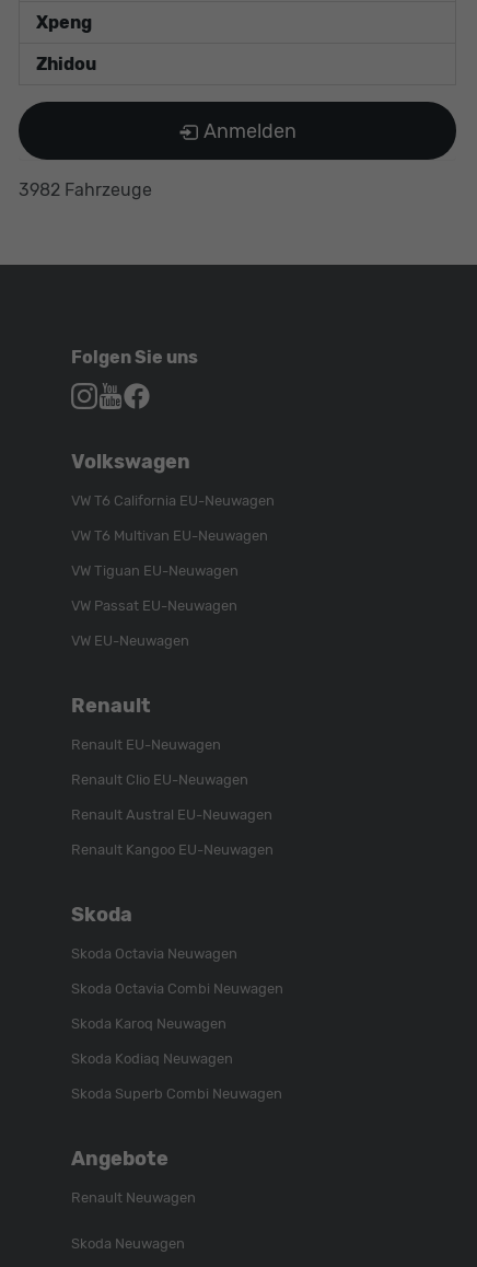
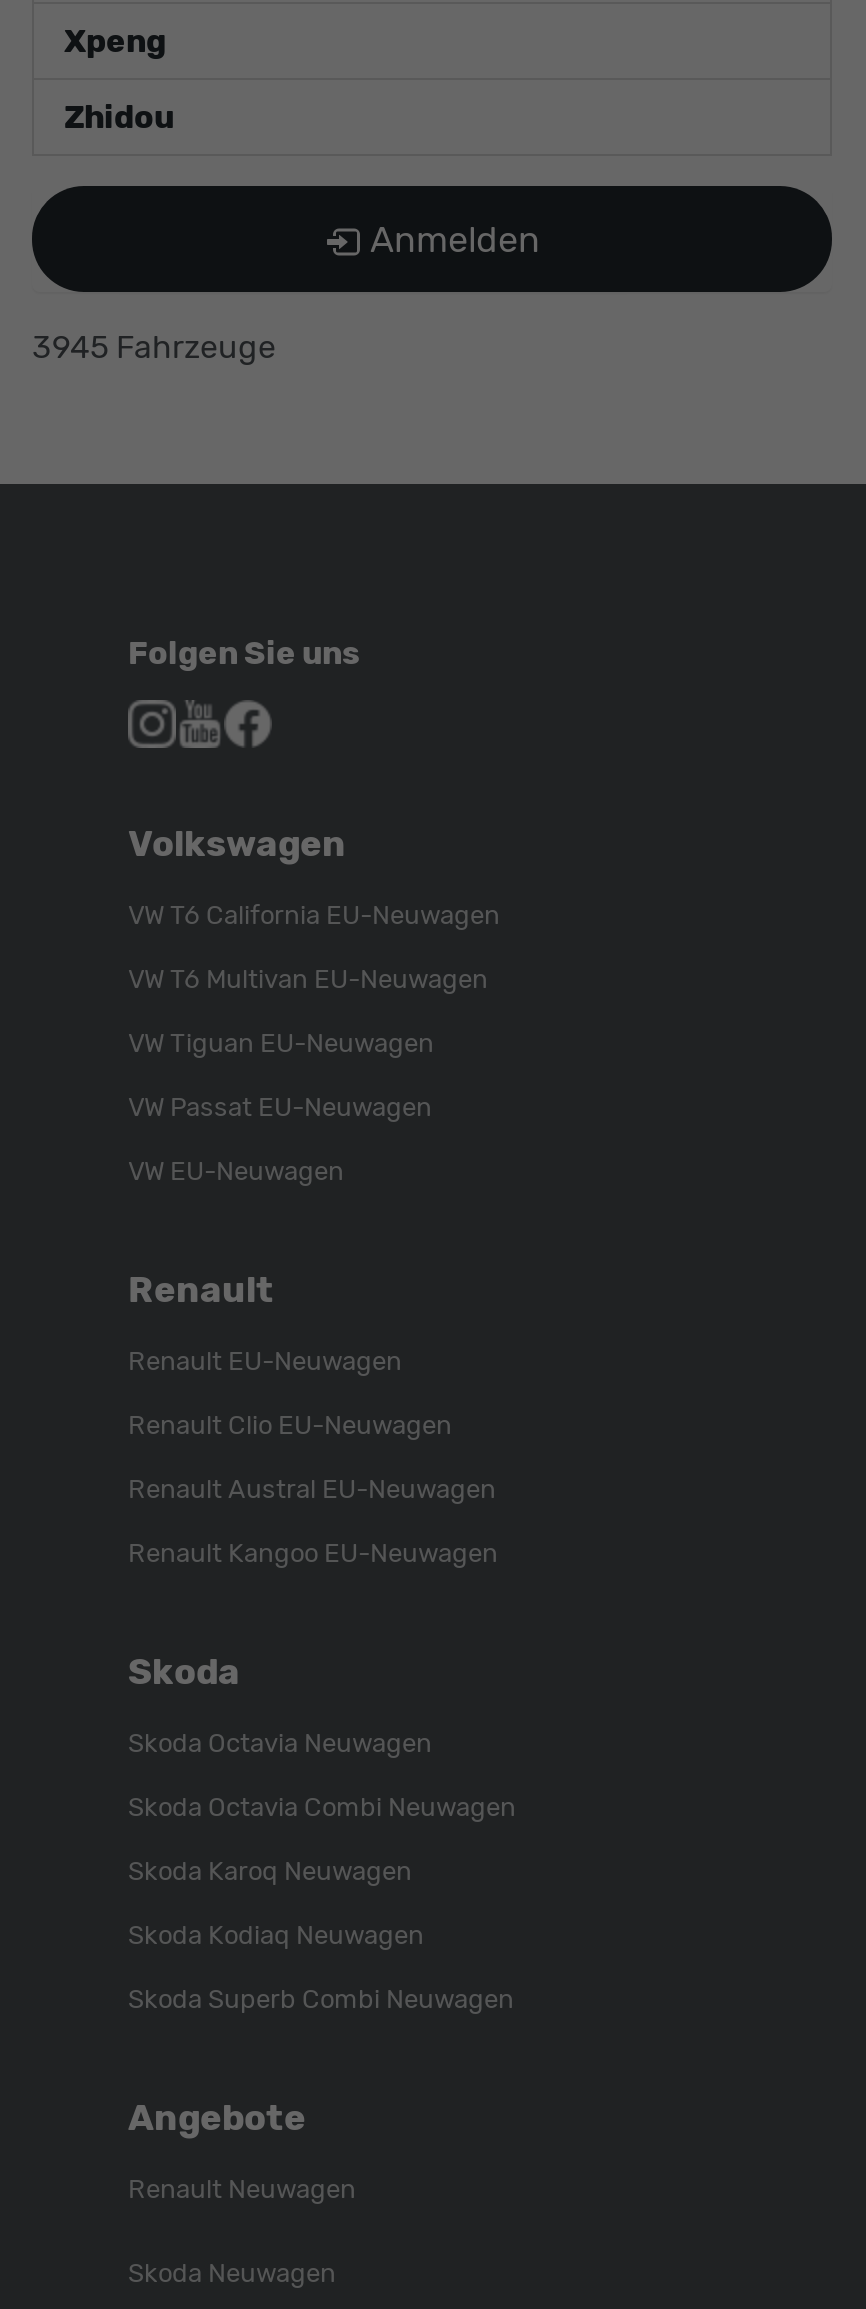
[19,180,152,200] 3982 Fahrzeuge -> [32,328,276,366] 3945 Fahrzeuge

